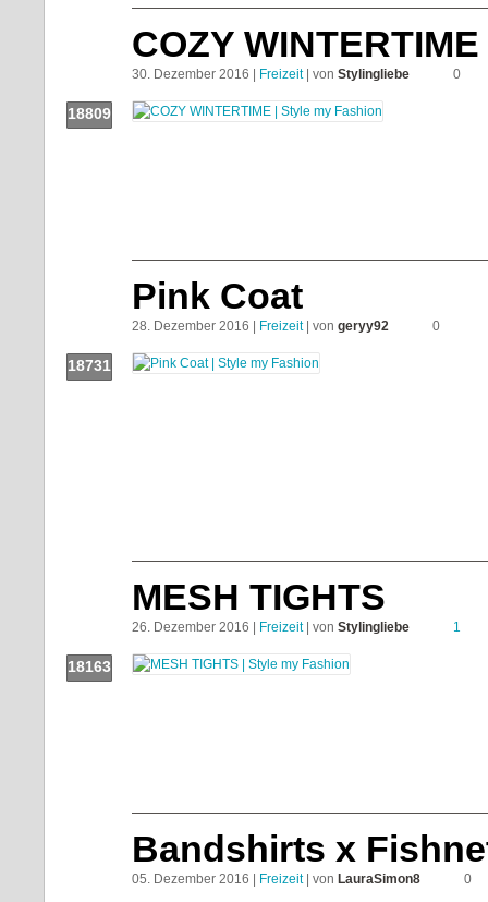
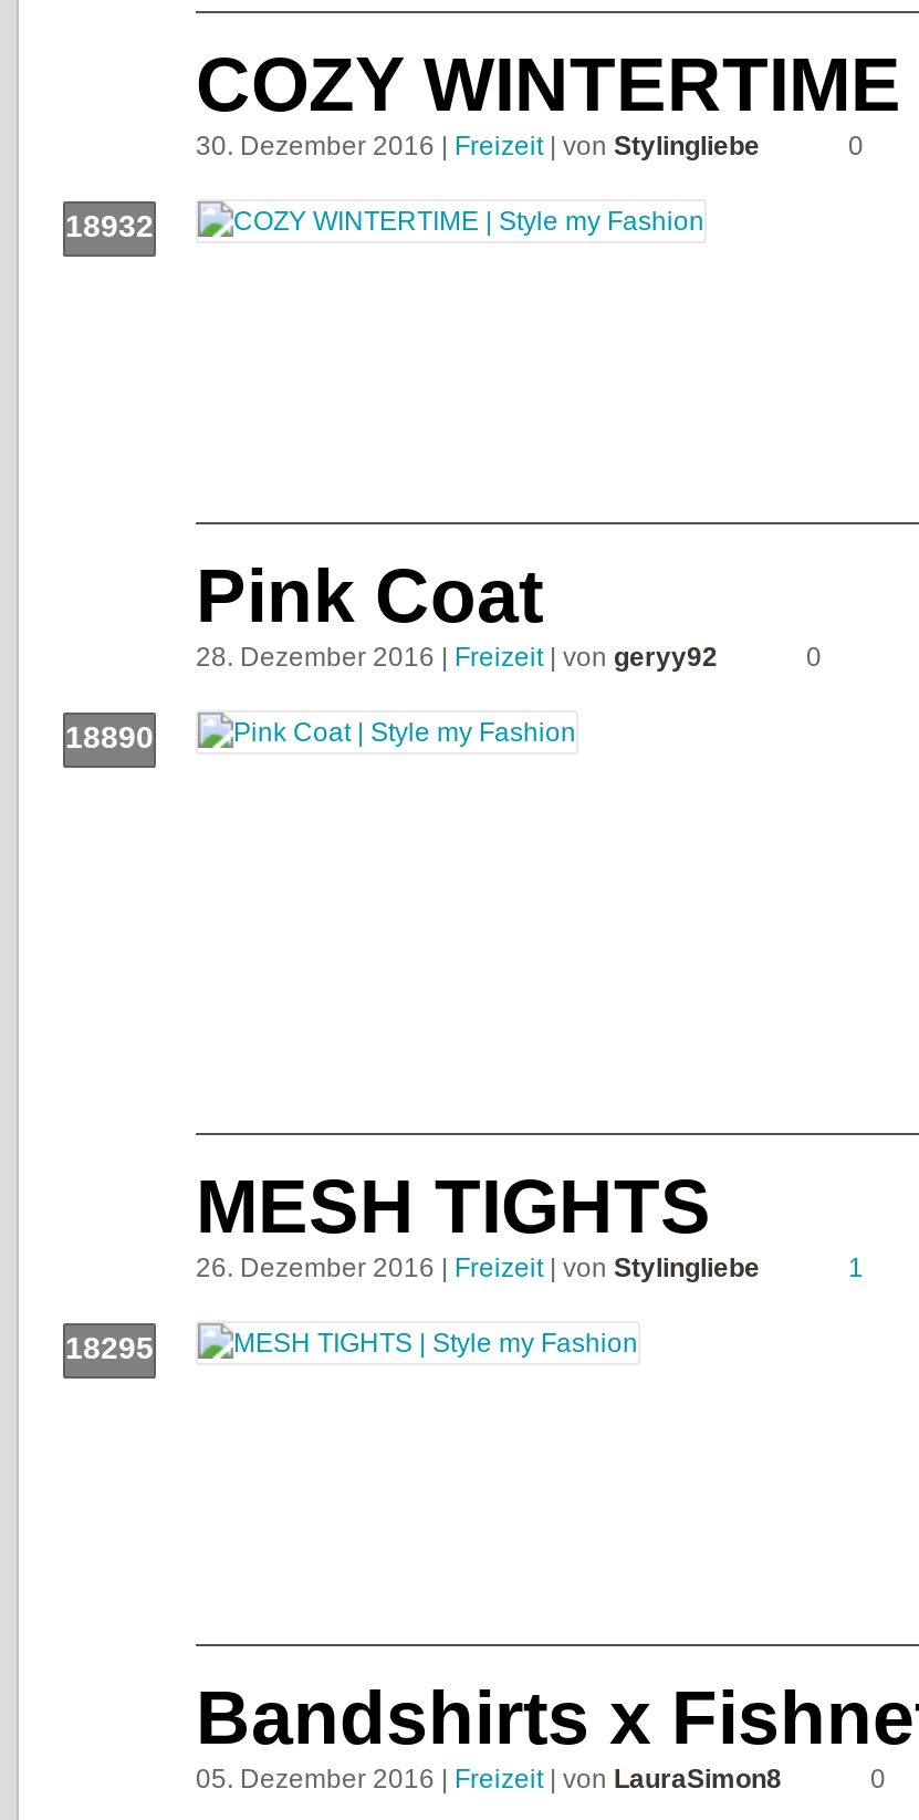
[68,105,111,122] 18809 -> [65,208,154,243] 18932
[68,357,111,374] 18731 -> [65,719,154,755] 18890
[68,658,111,675] 18163 -> [65,1330,154,1365] 18295

